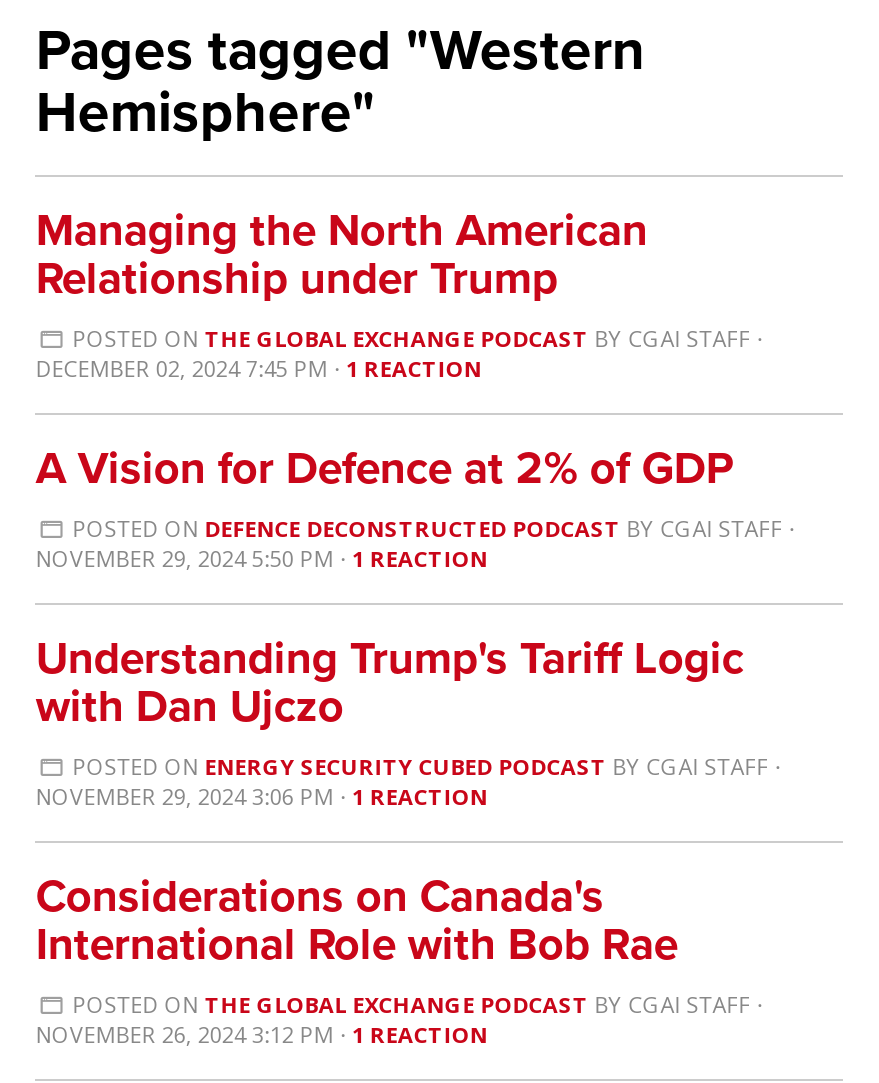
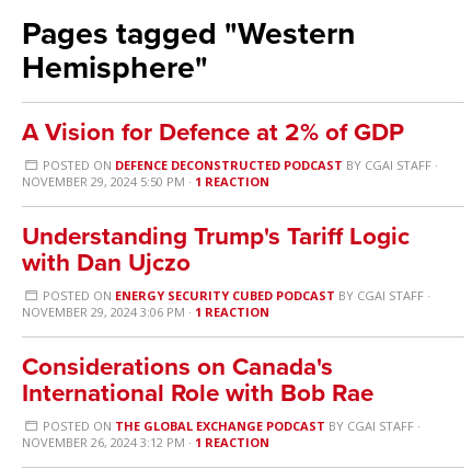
[36,203,763,383] Managing the North American | Relationship under Trump | POSTED ON THE GLOBAL EXCHANGE PODCAST BY CGAI STAFF · | DECEMBER 02, 2024 7:45 PM · 1 REACTION -> none

